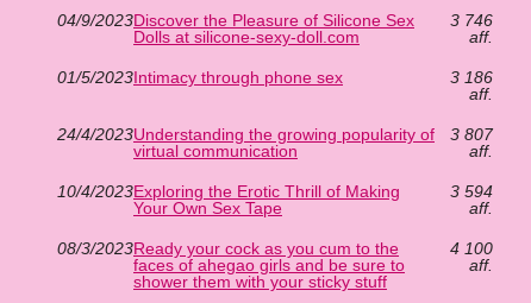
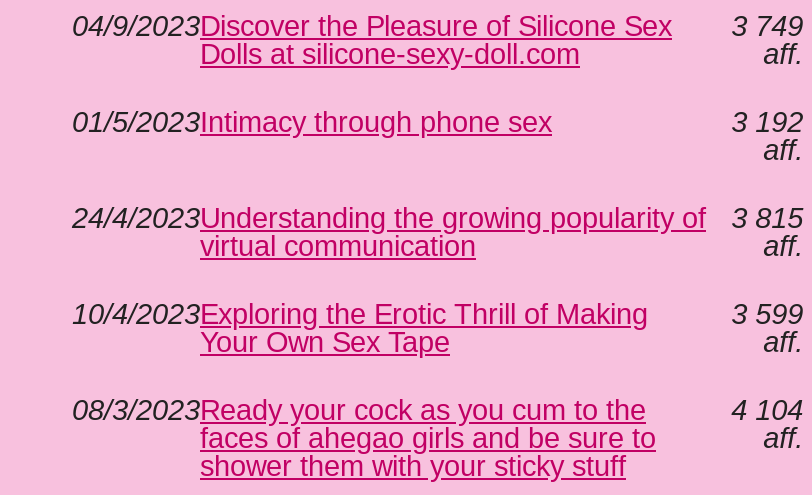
[57,10,492,29] 04/9/2023Discover the Pleasure of Silicone Sex 3 746 -> [72,9,803,41] 04/9/2023Discover the Pleasure of Silicone Sex 3 749
[450,67,492,86] 3 186 -> [731,105,803,137] 3 192
[57,124,492,143] 24/4/2023Understanding the growing popularity of 3 807 -> [72,201,803,233] 24/4/2023Understanding the growing popularity of 3 815
[450,181,492,200] 3 594 -> [731,297,803,329] 3 599
[450,238,492,257] 4 100 -> [731,393,803,425] 4 104

